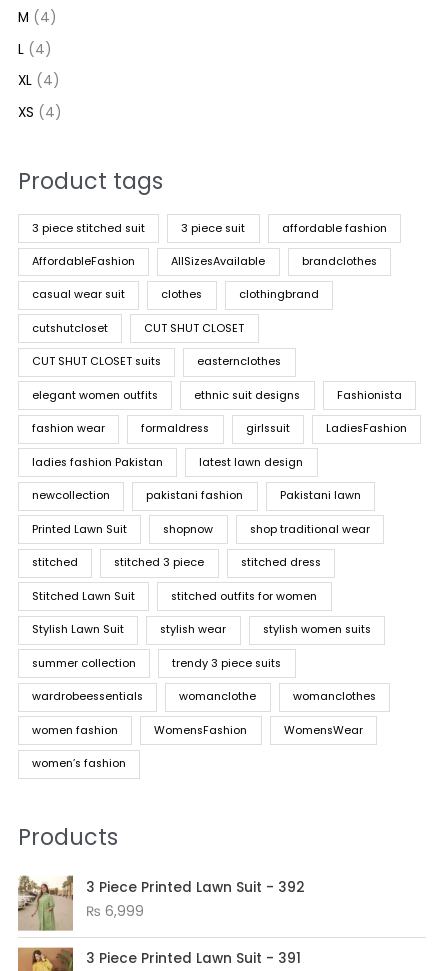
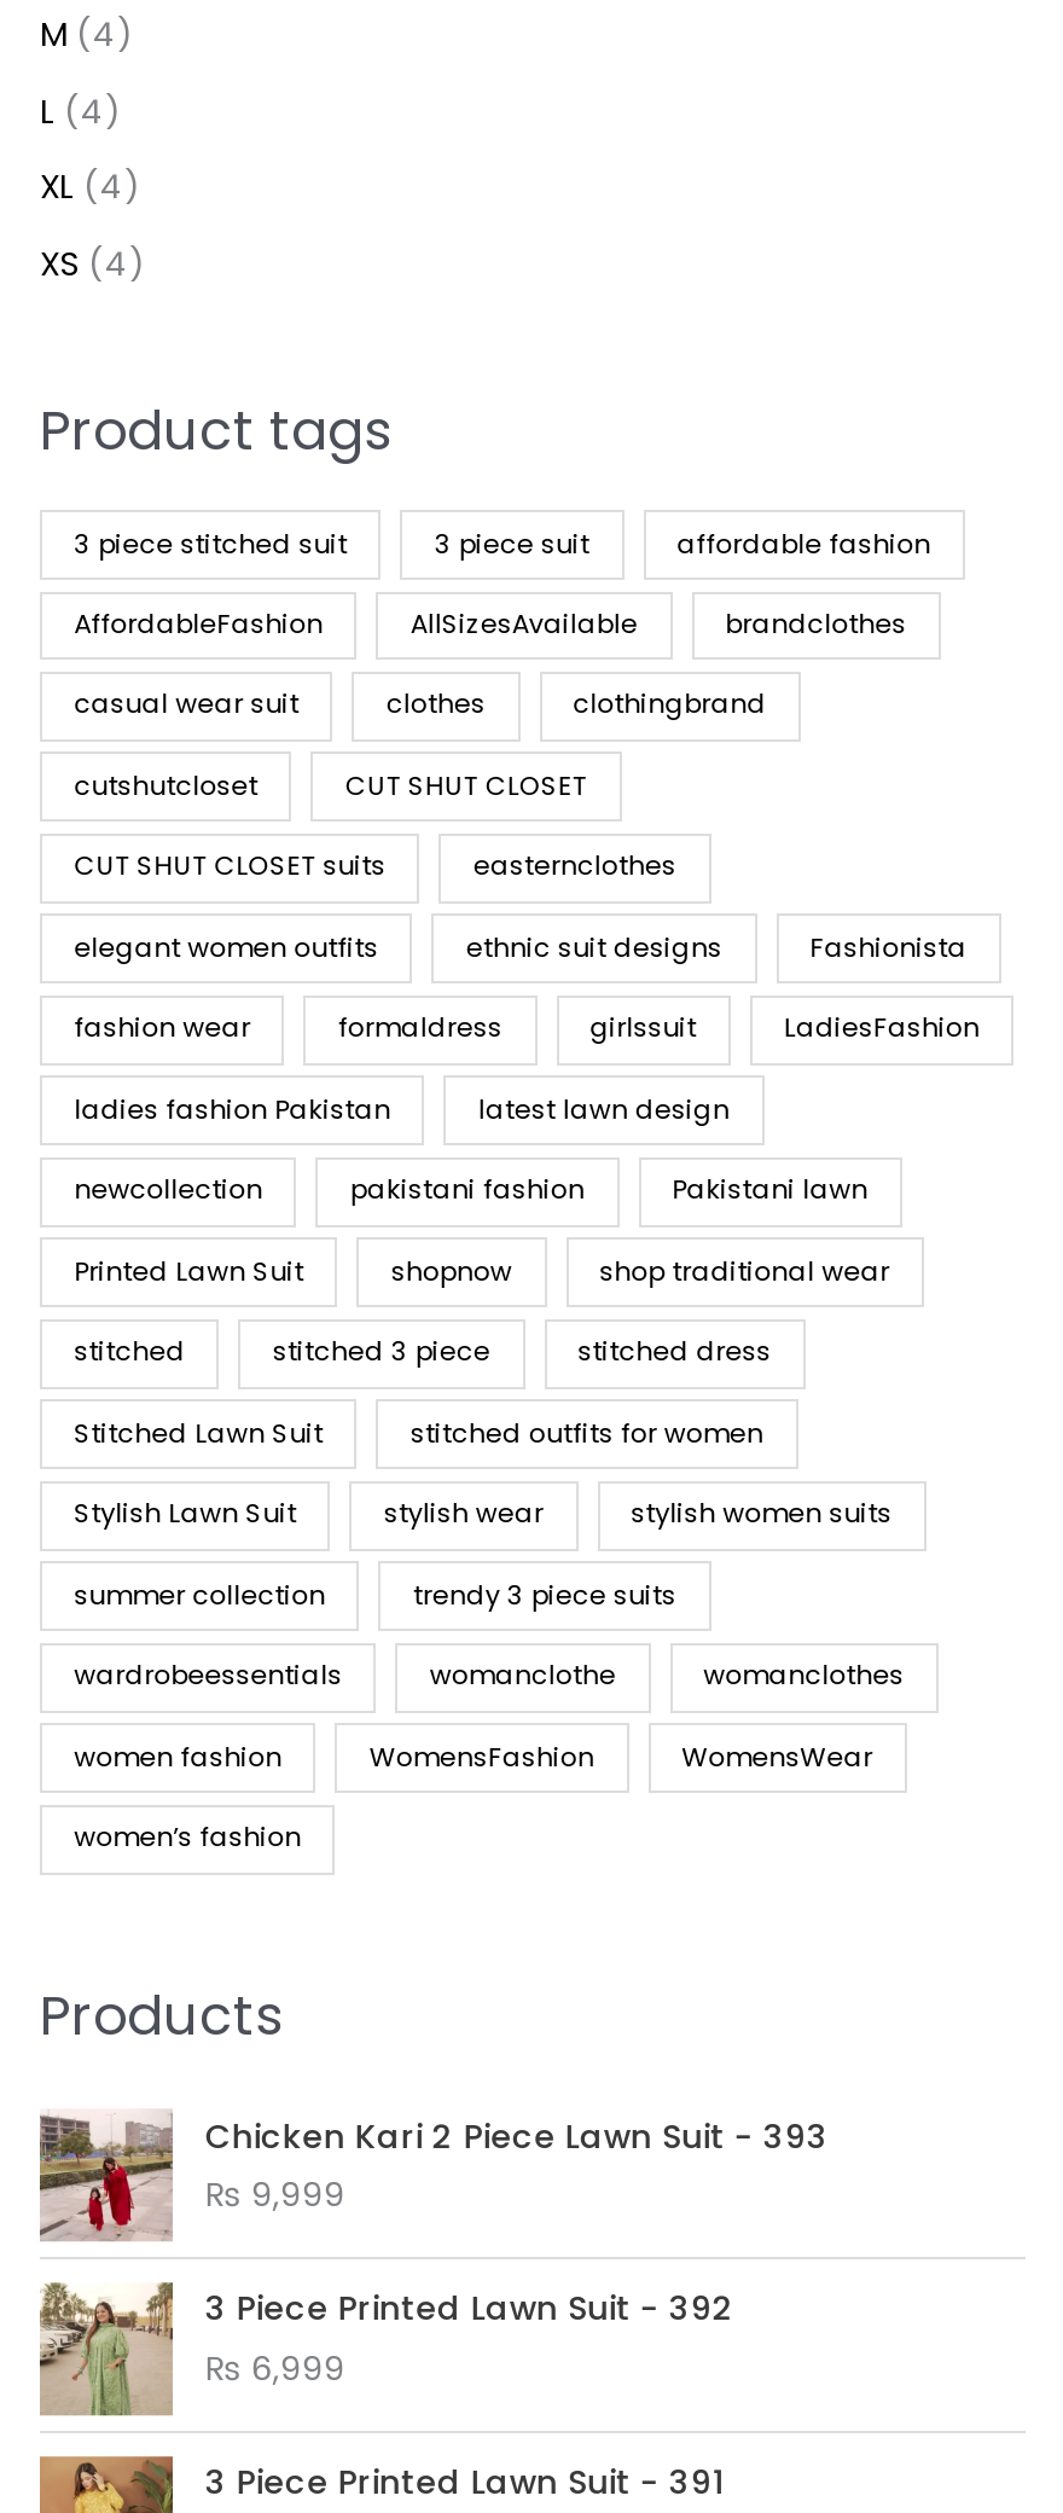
none -> [37,2109,828,2242] [image] | Chicken Kari 2 Piece Lawn Suit - 393 | ₨ 9,999

